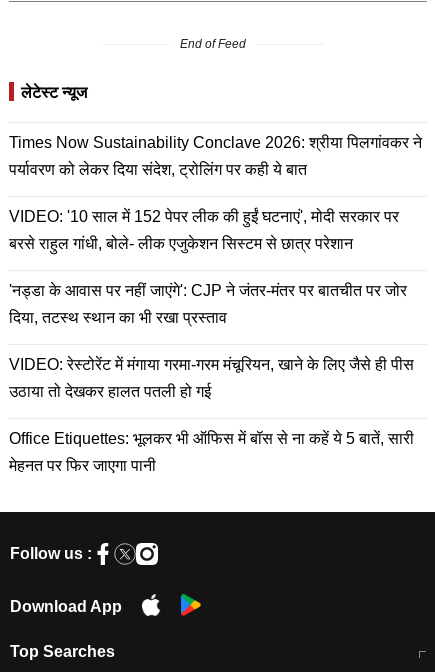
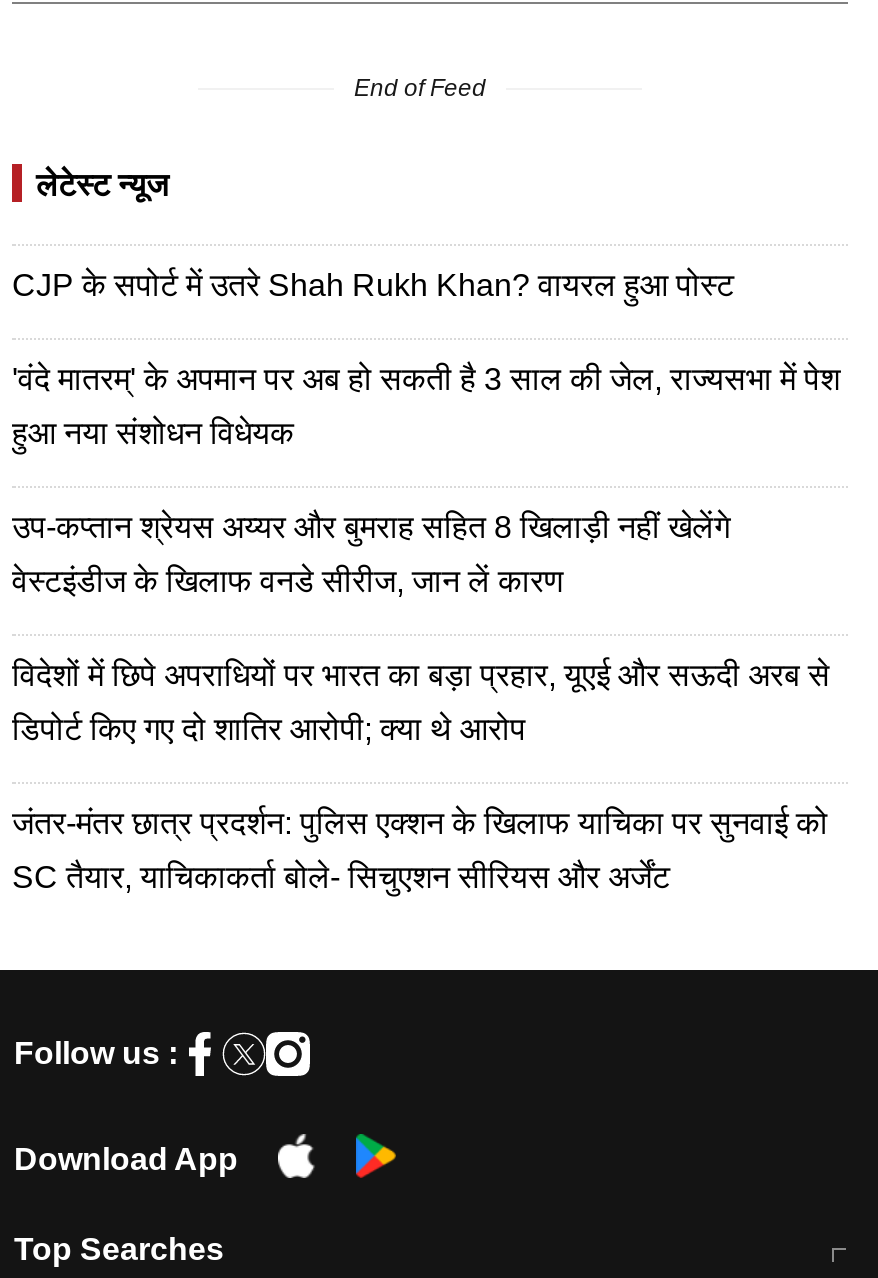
[9,134,422,474] Times Now Sustainability Conclave 2026: श्रीया पिलगांवकर ने | पर्यावरण को लेकर दिया संदेश, ट्रोलिंग पर कही ये बात | VIDEO: '10 साल में 152 पेपर लीक की हुईं घटनाएं', मोदी सरकार पर | बरसे राहुल गांधी, बोले- लीक एजुकेशन सिस्टम से छात्र परेशान | 'नड्डा के आवास पर नहीं जाएंगे': CJP ने जंतर-मंतर पर बातचीत पर जोर | दिया, तटस्थ स्थान का भी रखा प्रस्ताव | VIDEO: रेस्टोरेंट में मंगाया गरमा-गरम मंचूरियन, खाने के लिए जैसे ही पीस | उठाया तो देखकर हालत पतली हो गई | Office Etiquettes: भूलकर भी ऑफिस में बॉस से ना कहें ये 5 बातें, सारी | मेहनत पर फिर जाएगा पानी -> [12,269,840,895] CJP के सपोर्ट में उतरे Shah Rukh Khan? वायरल हुआ पोस्ट | 'वंदे मातरम्' के अपमान पर अब हो सकती है 3 साल की जेल, राज्यसभा में पेश | हुआ नया संशोधन विधेयक | उप-कप्तान श्रेयस अय्यर और बुमराह सहित 8 खिलाड़ी नहीं खेलेंगे | वेस्टइंडीज के खिलाफ वनडे सीरीज, जान लें कारण | विदेशों में छिपे अपराधियों पर भारत का बड़ा प्रहार, यूएई और सऊदी अरब से | डिपोर्ट किए गए दो शातिर आरोपी; क्या थे आरोप | जंतर-मंतर छात्र प्रदर्शन: पुलिस एक्शन के खिलाफ याचिका पर सुनवाई को | SC तैयार, याचिकाकर्ता बोले- सिचुएशन सीरियस और अर्जेंट

